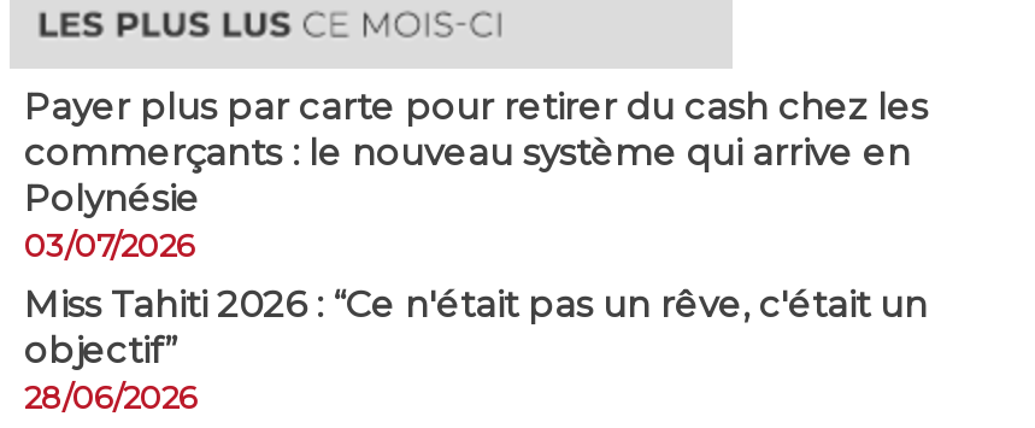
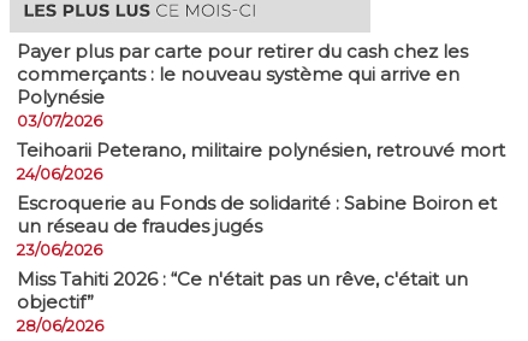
none -> [17,139,505,259] Teihoarii Peterano, militaire polynésien, retrouvé mort | 24/06/2026 | Escroquerie au Fonds de solidarité : Sabine Boiron et | un réseau de fraudes jugés | 23/06/2026

